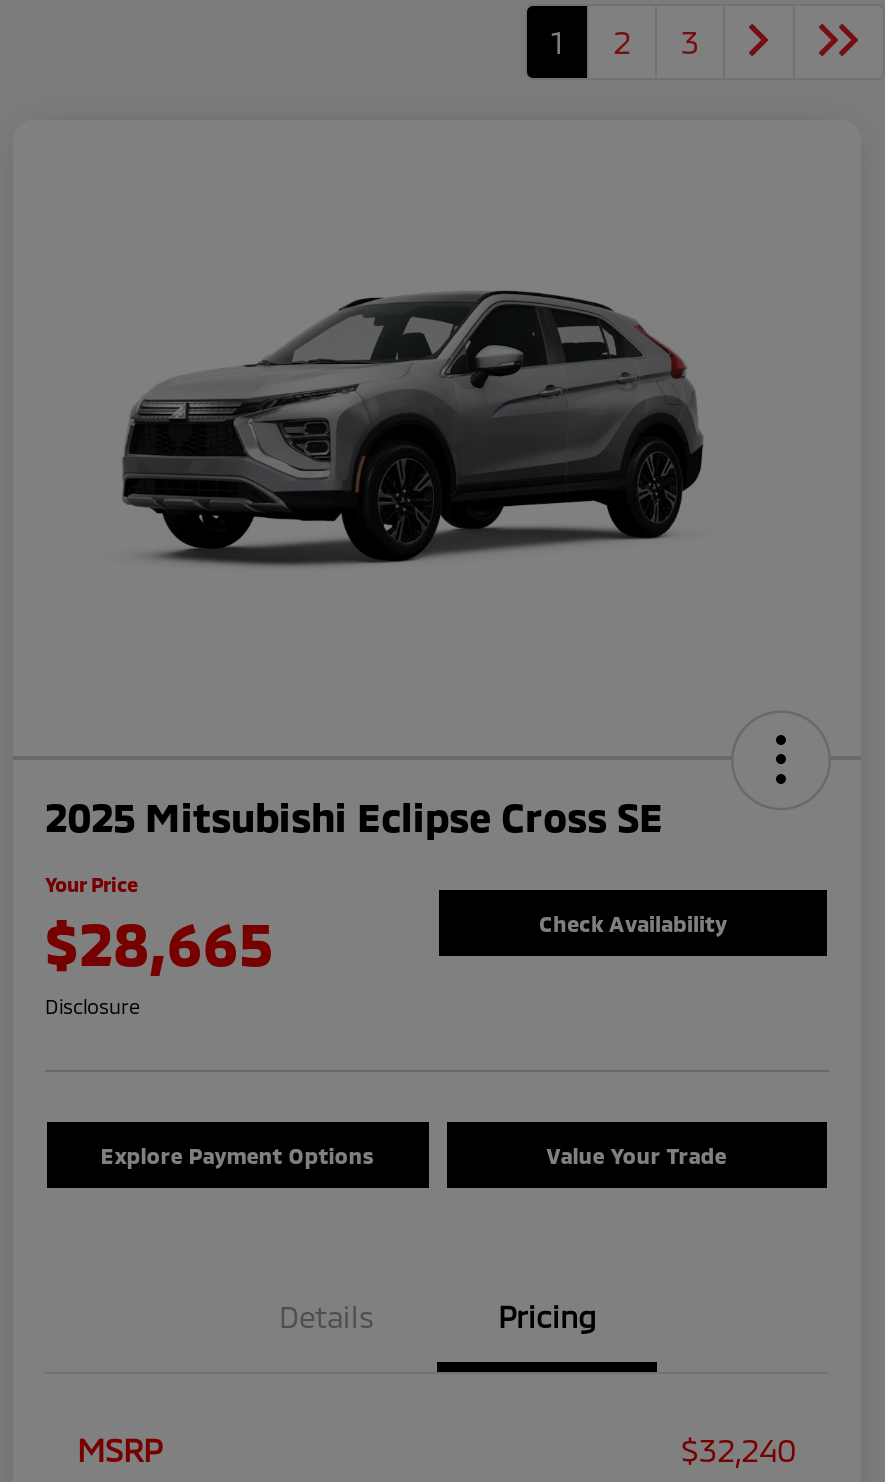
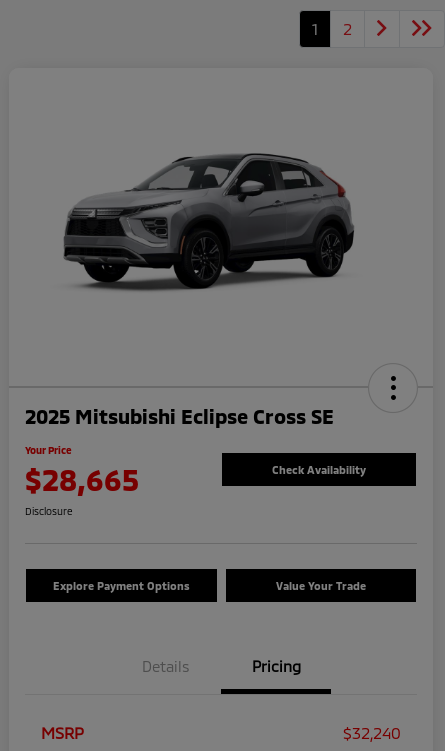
[681,22,699,60] 3 -> none

